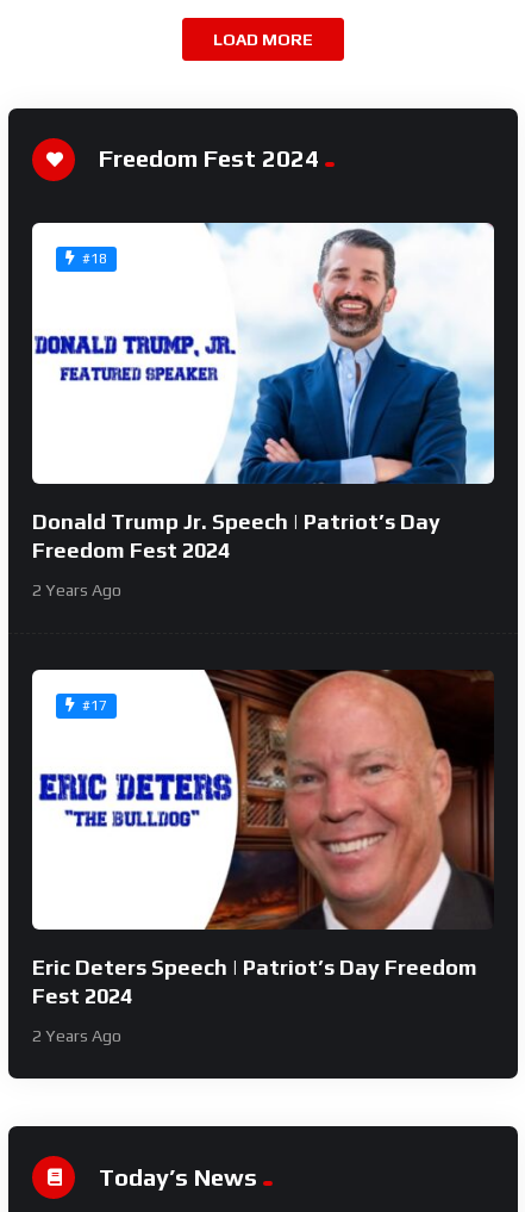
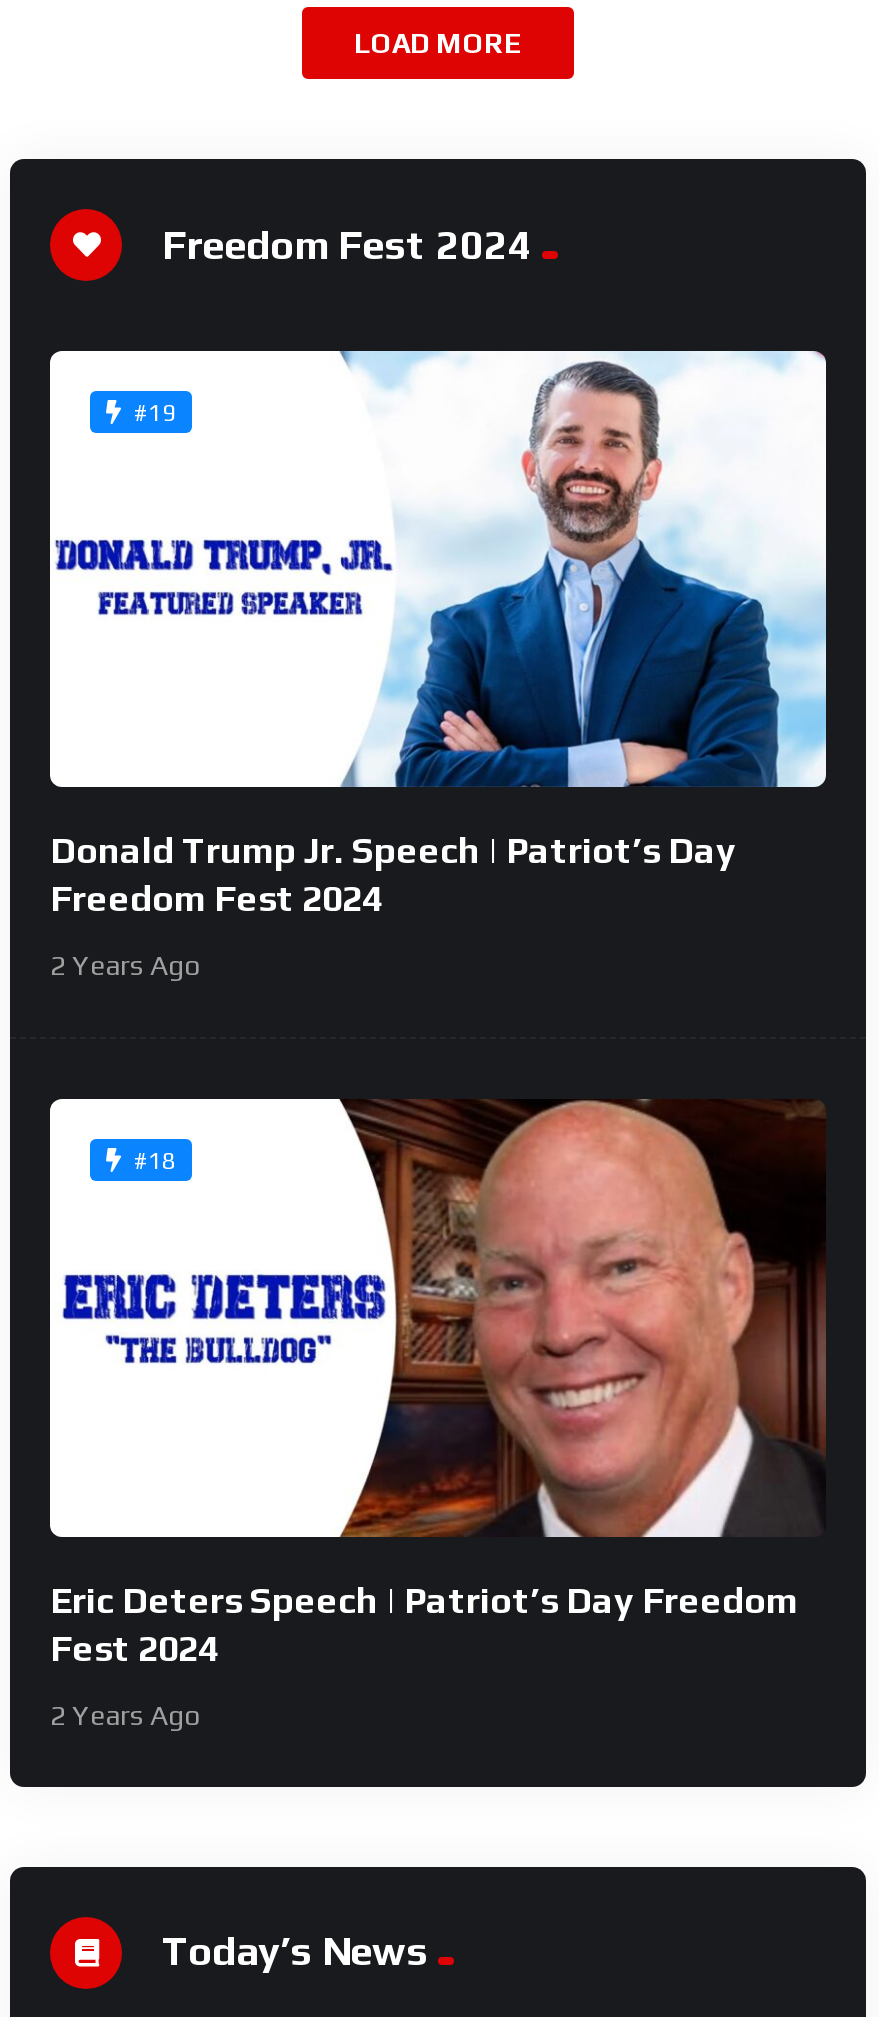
[82,250,107,267] #18 -> [134,398,176,426] #19
[82,697,107,714] #17 -> [134,1147,176,1175] #18

